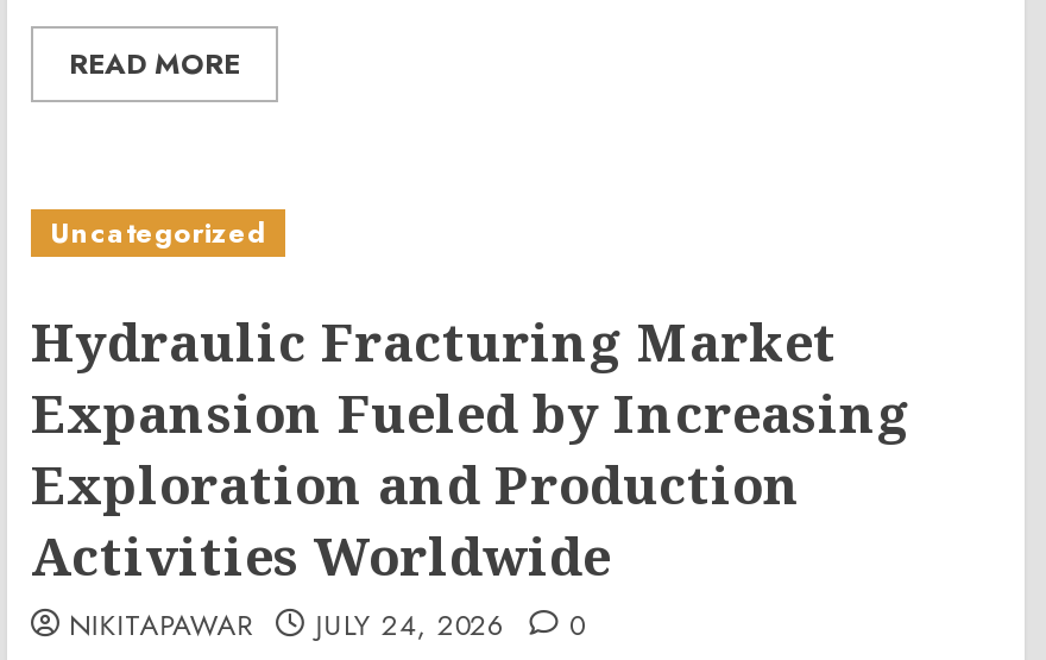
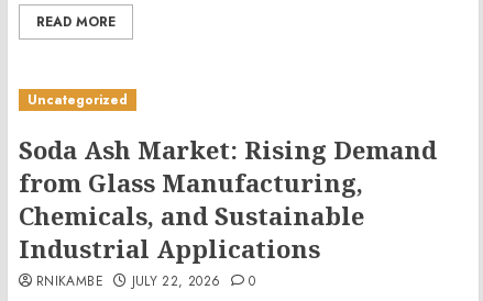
[31,304,910,647] Hydraulic Fracturing Market | Expansion Fueled by Increasing | Exploration and Production | Activities Worldwide | NIKITAPAWAR | JULY 24, 2026 -> [19,133,437,291] Soda Ash Market: Rising Demand | from Glass Manufacturing, | Chemicals, and Sustainable | Industrial Applications | RNIKAMBE | JULY 22, 2026

